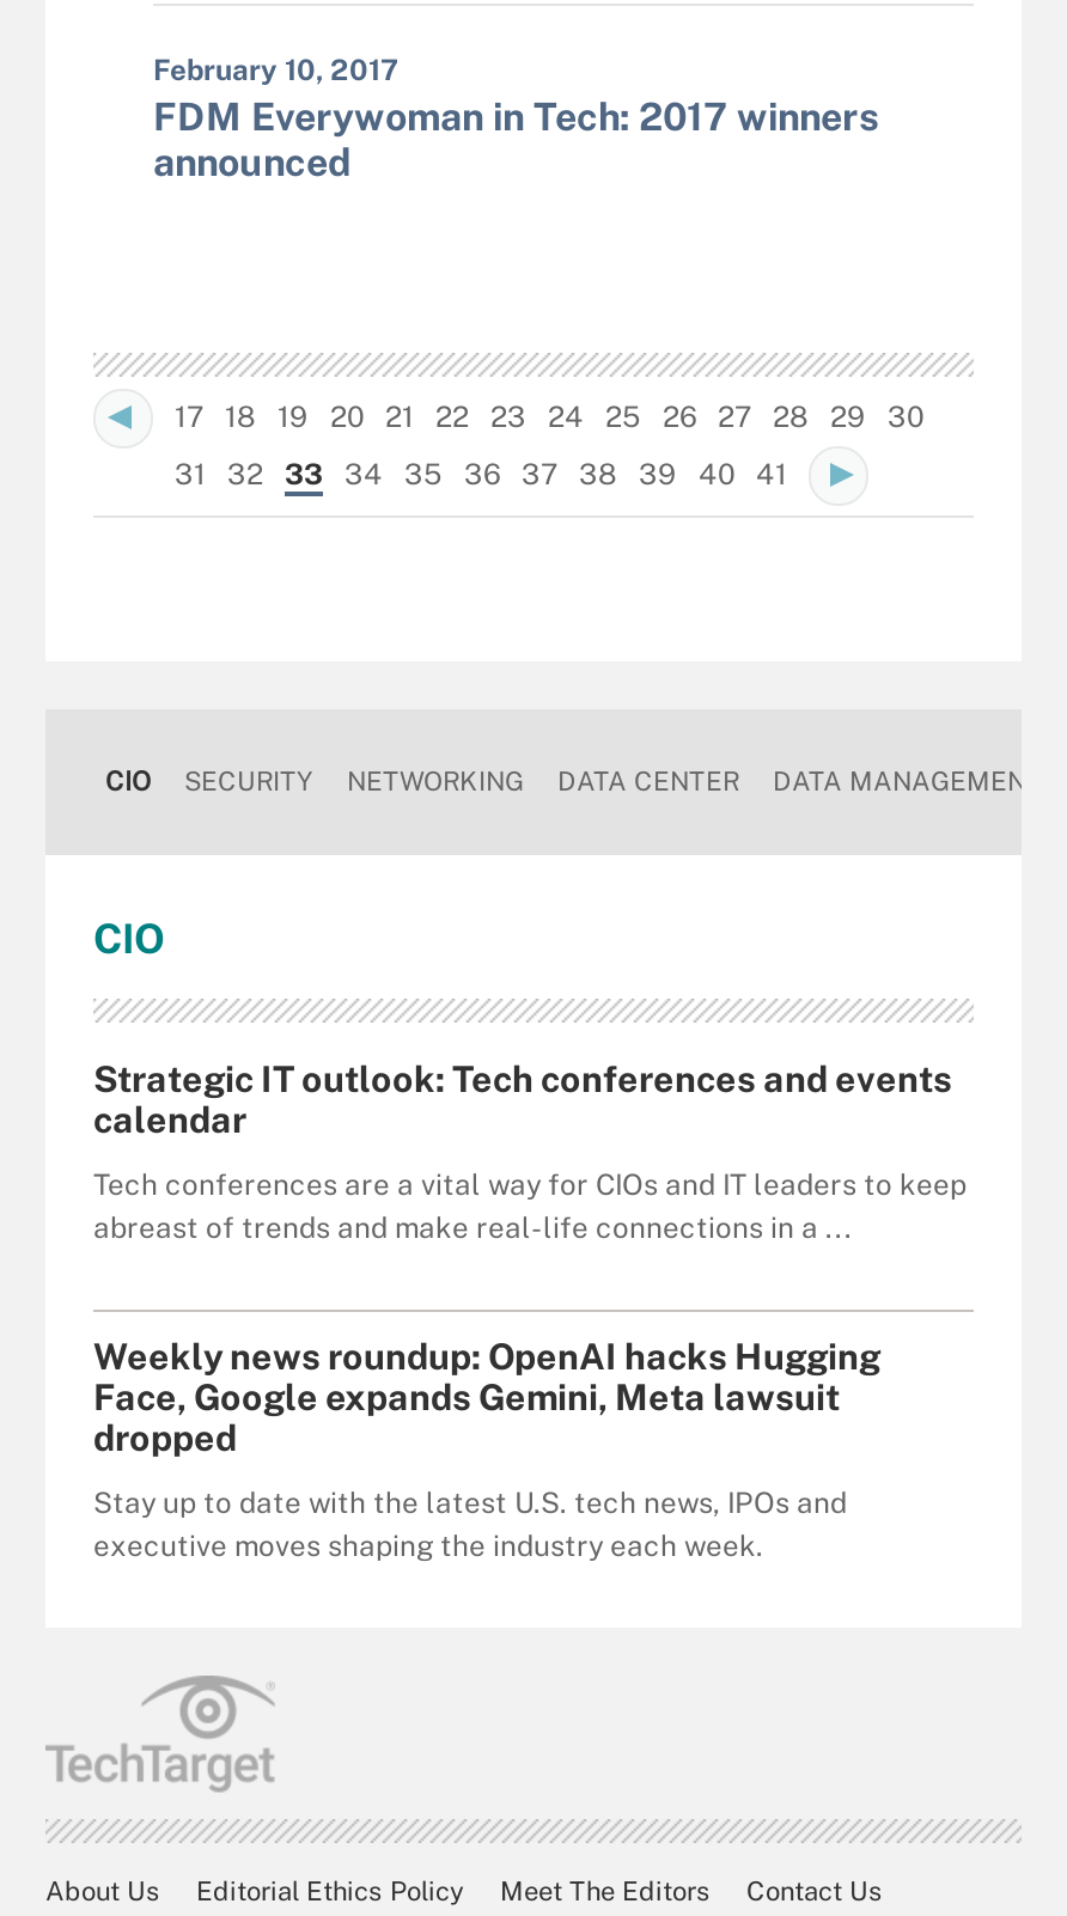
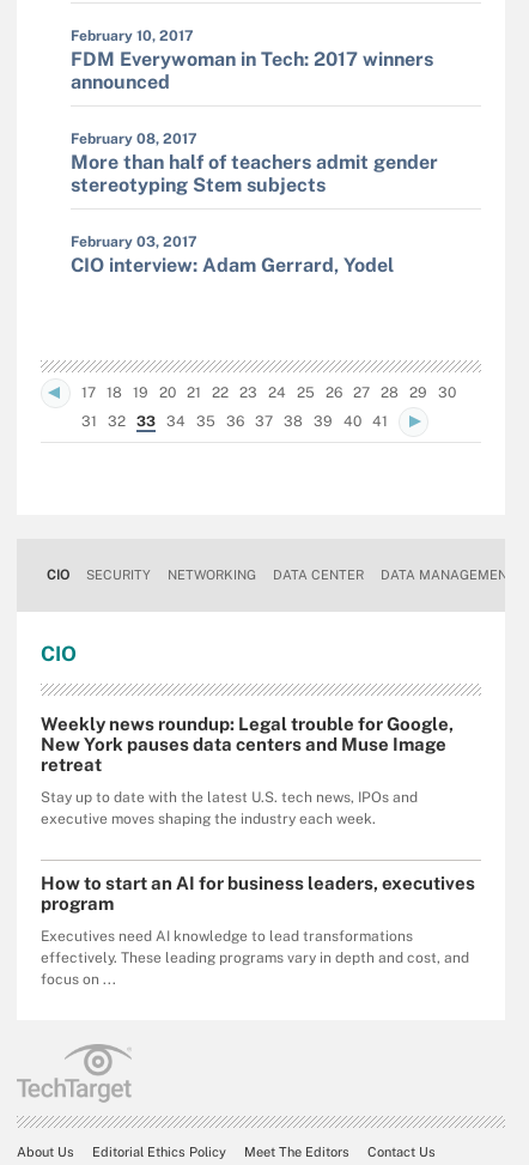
none -> [71,131,438,277] February 08, 2017 | More than half of teachers admit gender | stereotyping Stem subjects | February 03, 2017 | CIO interview: Adam Gerrard, Yodel
[93,1058,967,1458] Strategic IT outlook: Tech conferences and events | calendar | Tech conferences are a vital way for CIOs and IT leaders to keep | abreast of trends and make real-life connections in a ... | Weekly news roundup: OpenAI hacks Hugging | Face, Google expands Gemini, Meta lawsuit | dropped -> [41,714,454,775] Weekly news roundup: Legal trouble for Google, | New York pauses data centers and Muse Image | retreat
none -> [41,873,475,988] How to start an AI for business leaders, executives | program | Executives need AI knowledge to lead transformations | effectively. These leading programs vary in depth and cost, and | focus on ...

